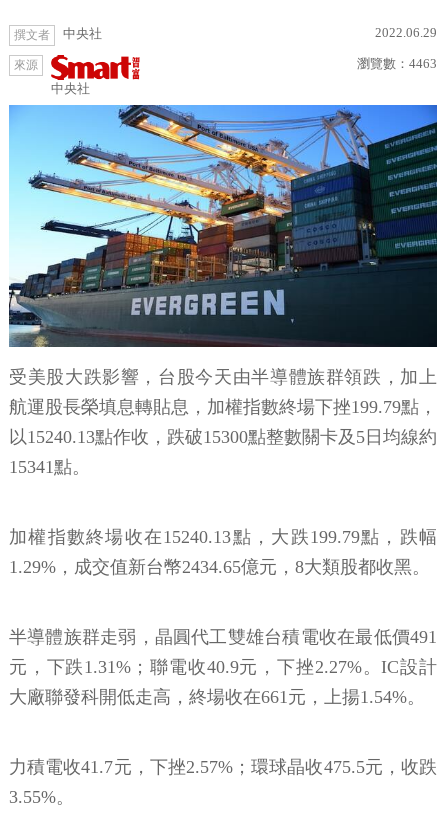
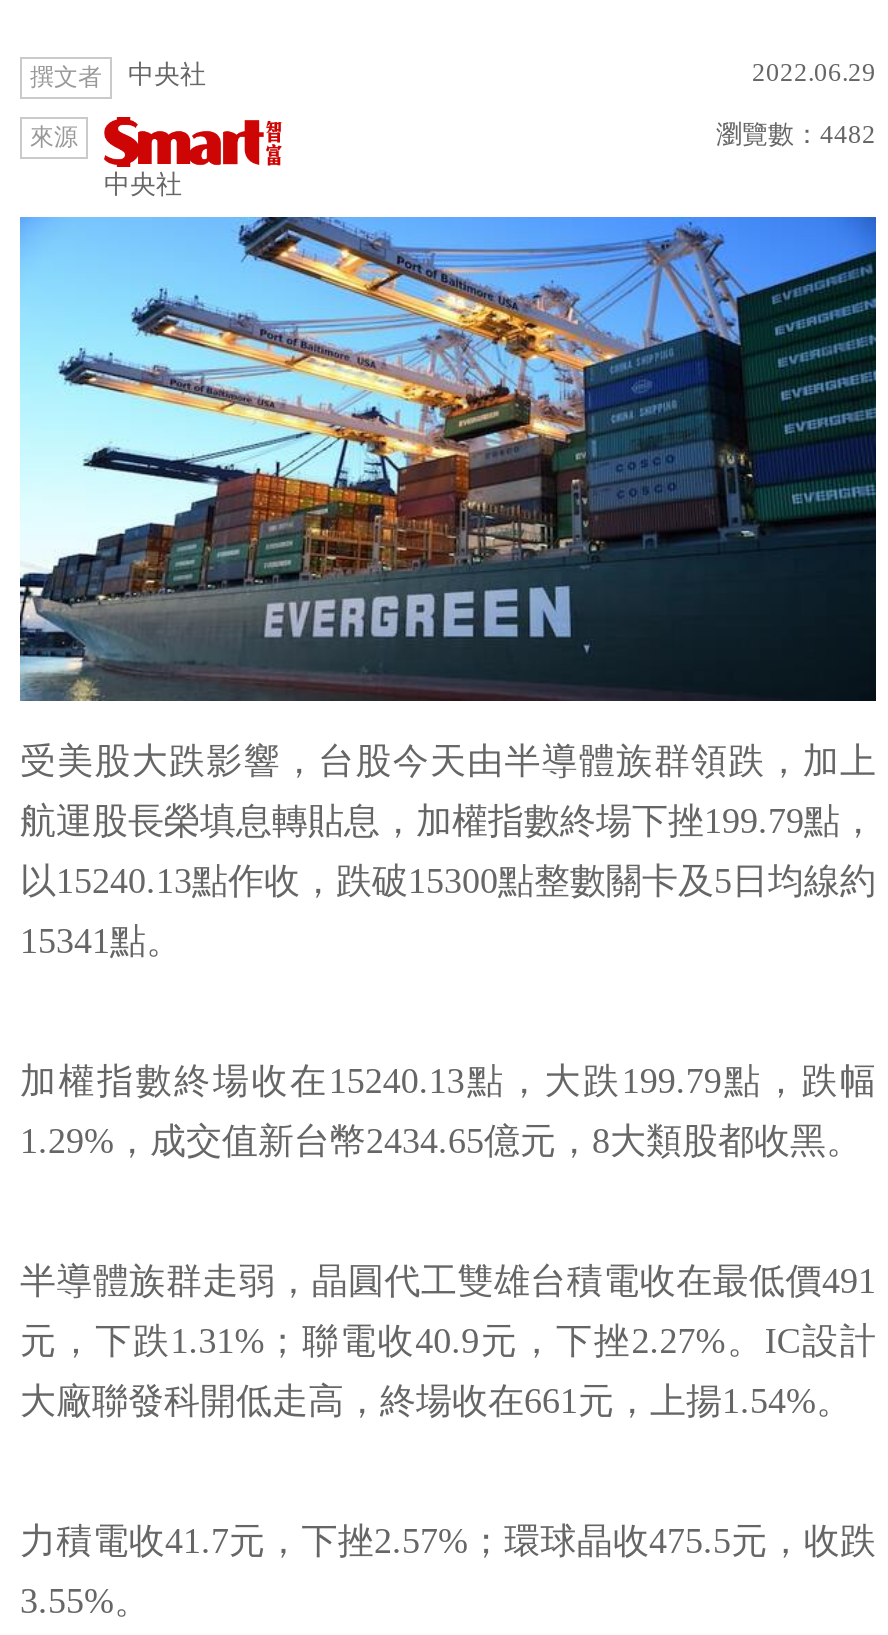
[357,56,437,71] 瀏覽數：4463 -> [716,119,876,149] 瀏覽數：4482

